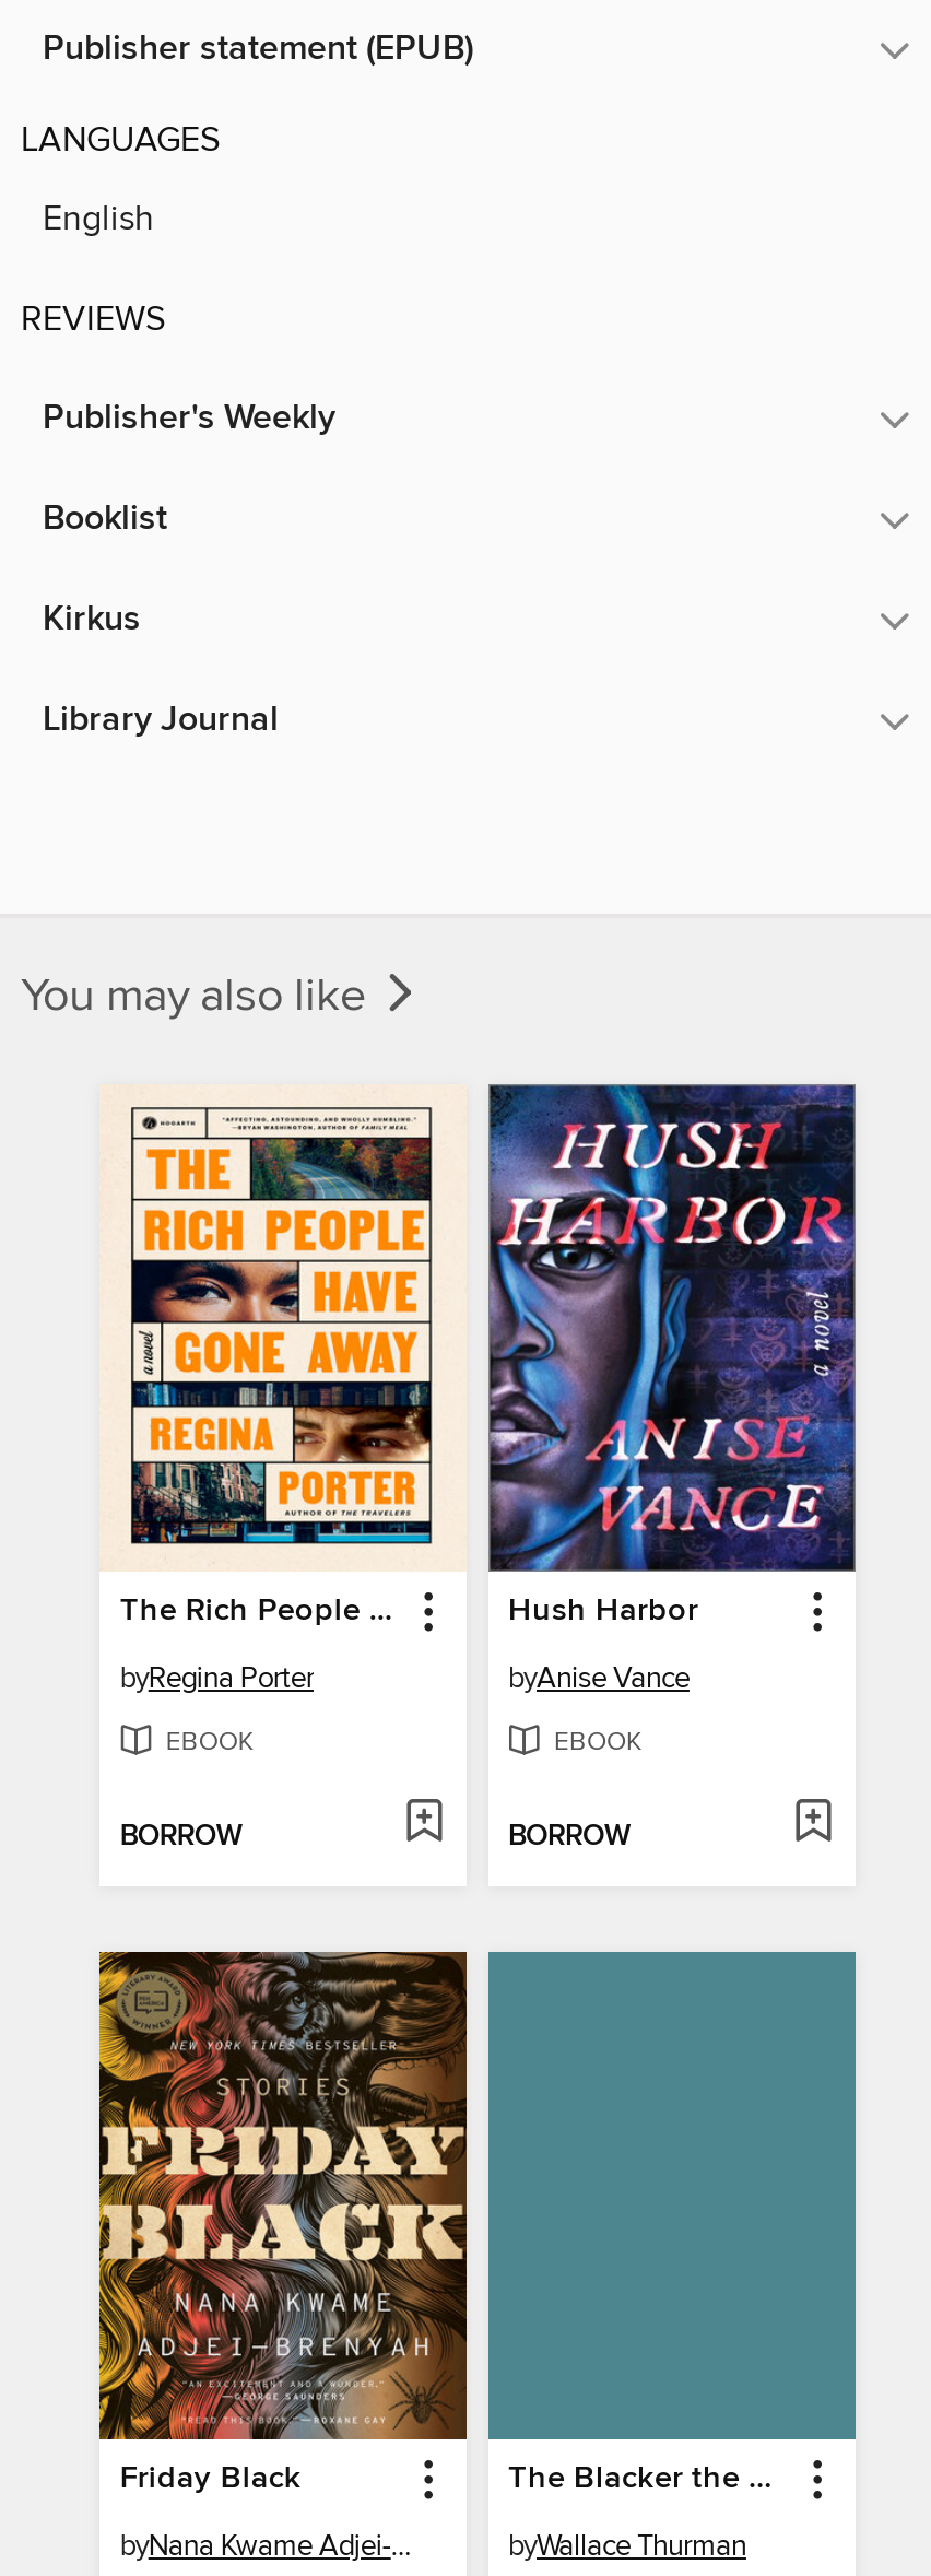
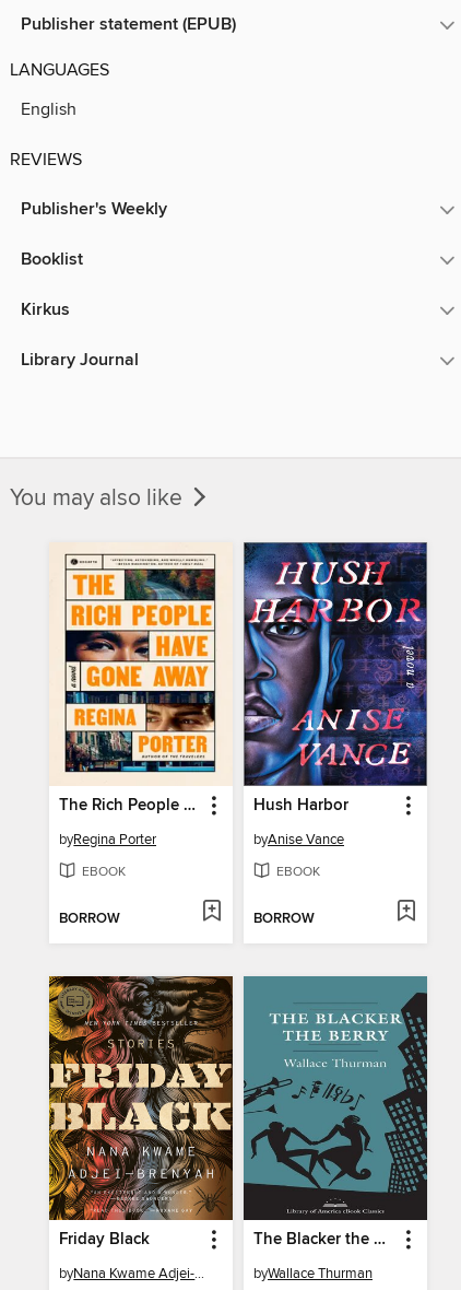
none -> [243,992,428,1221] [image]

